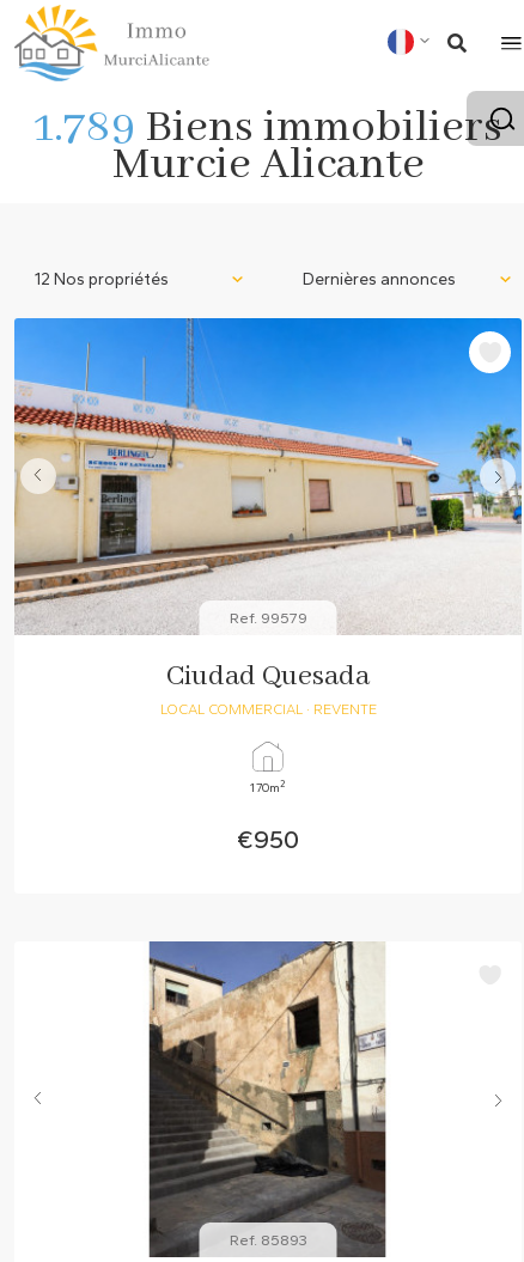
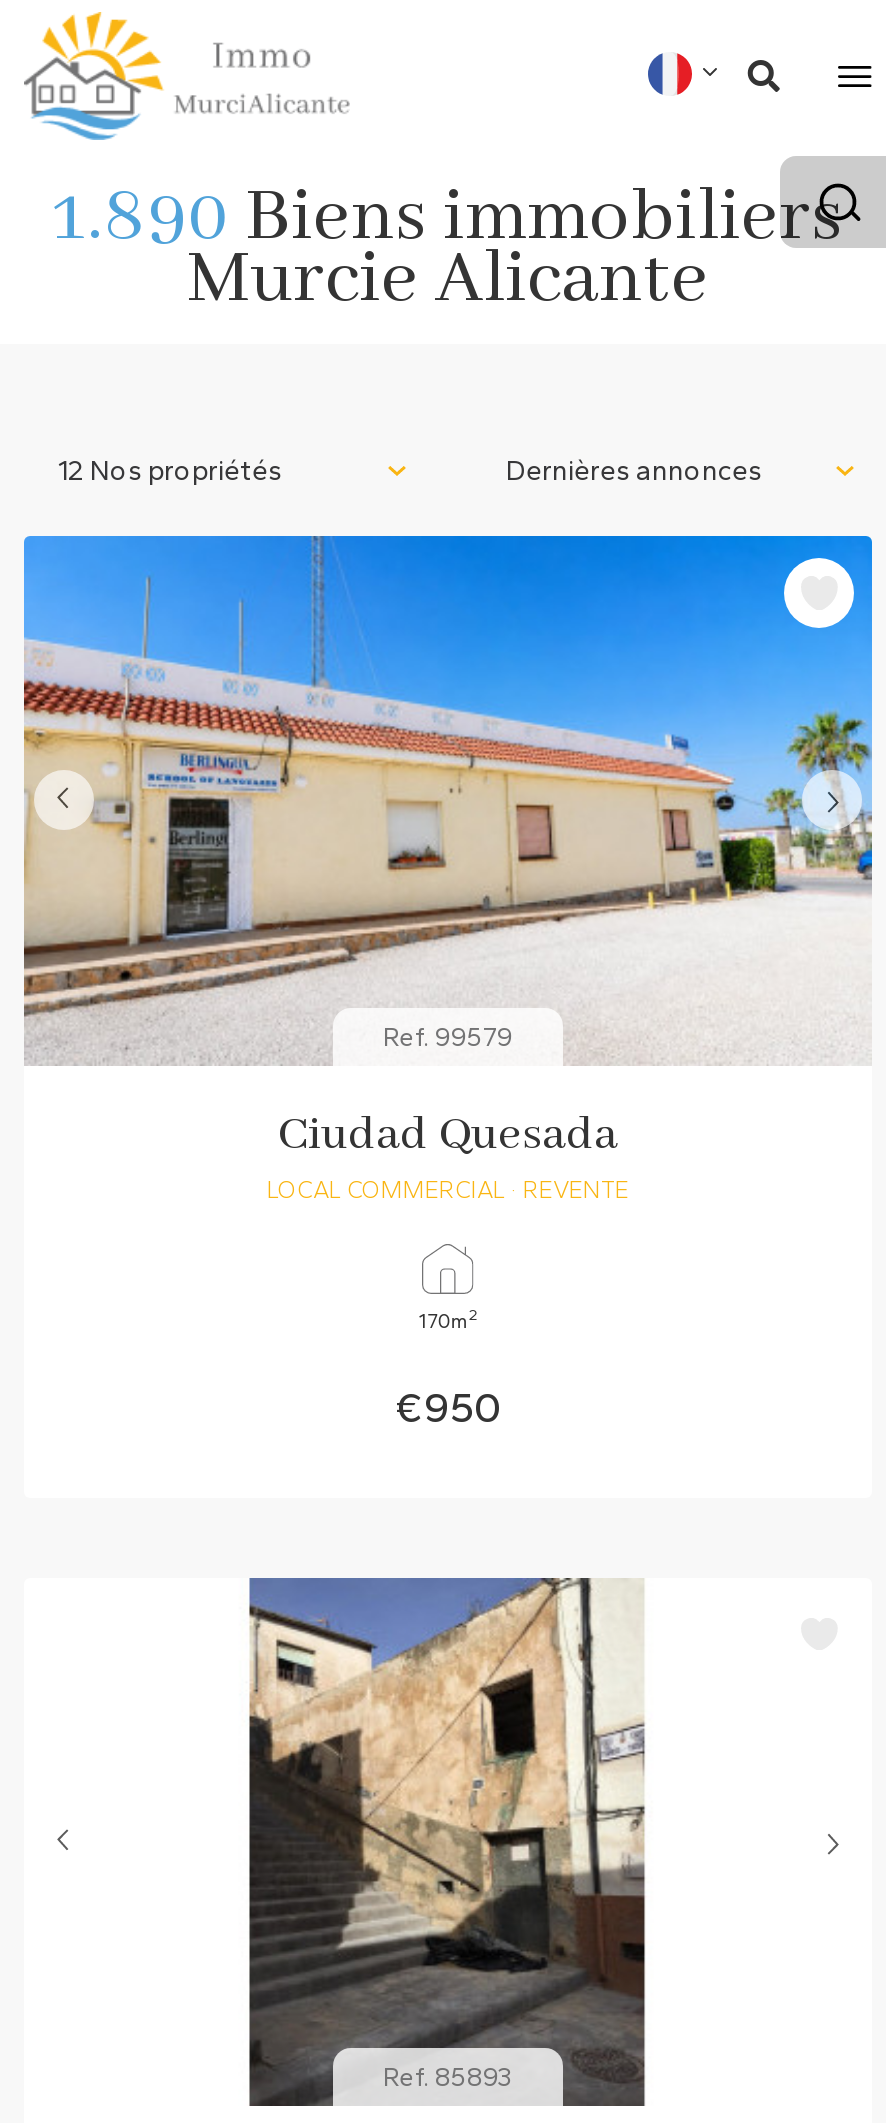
[33,99,502,157] 1.789 Biens immobiliers -> [53,170,843,266] 1.890 Biens immobiliers

